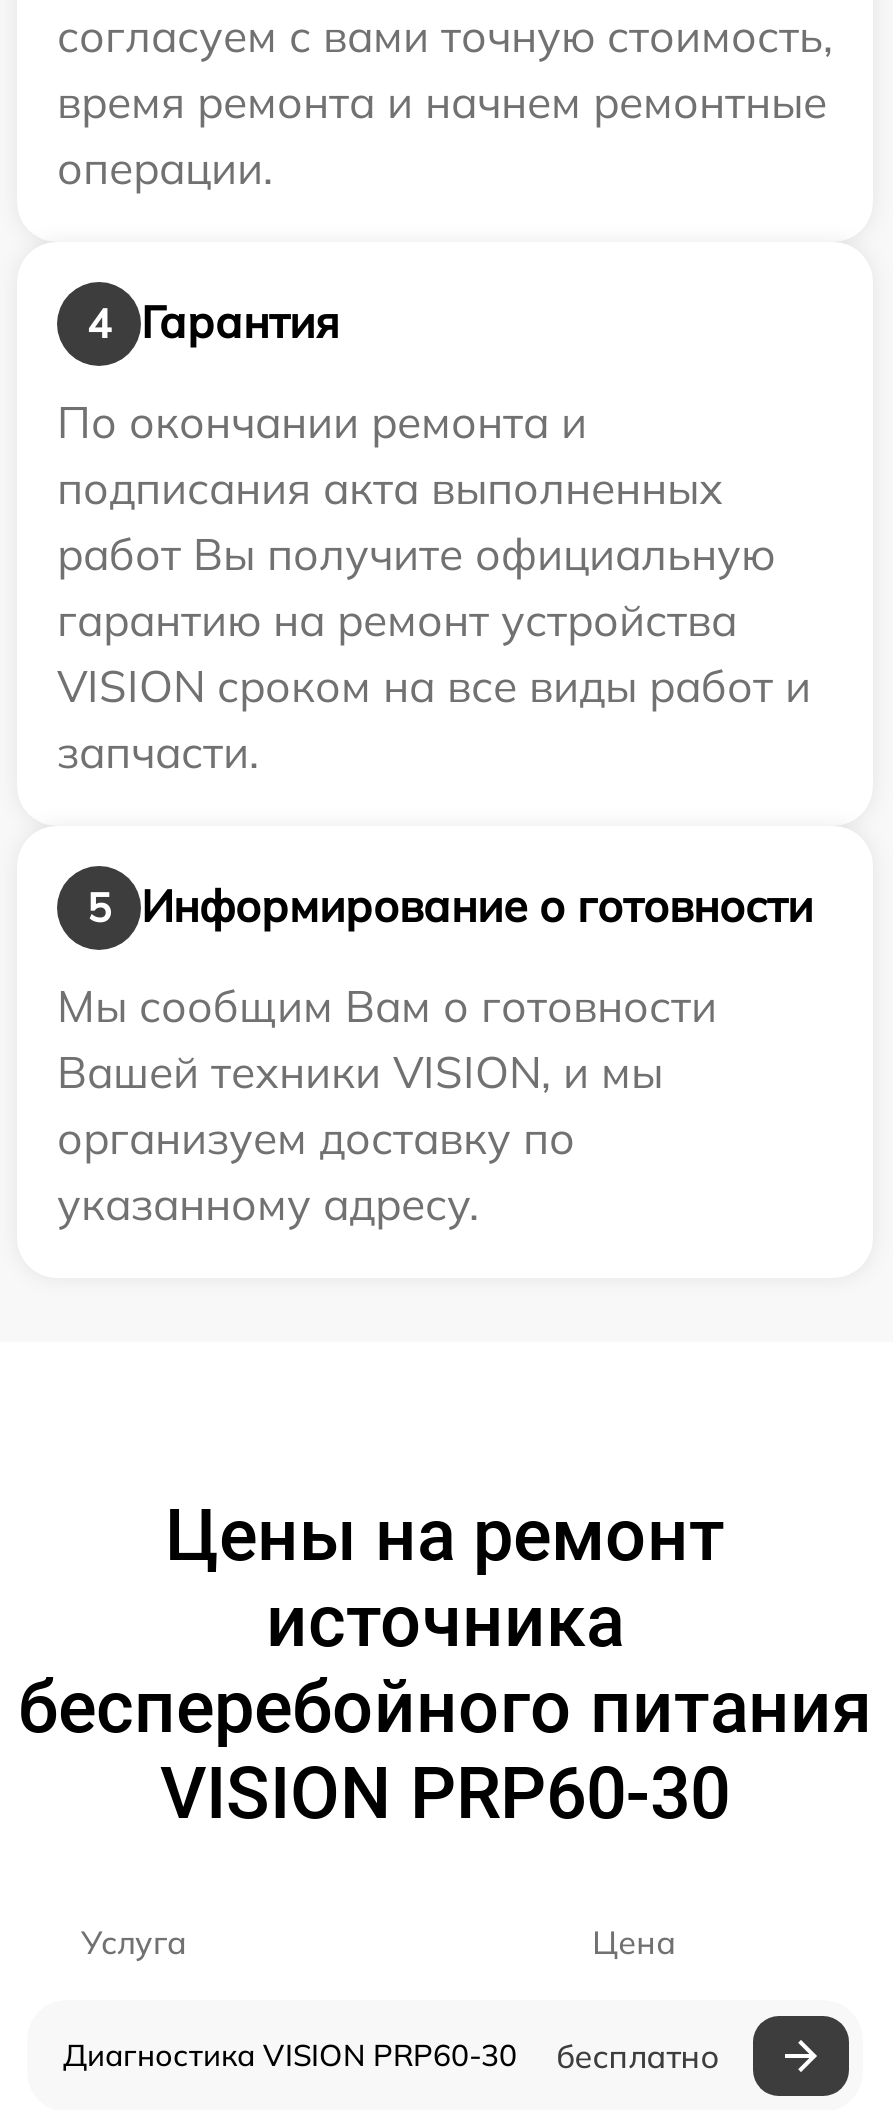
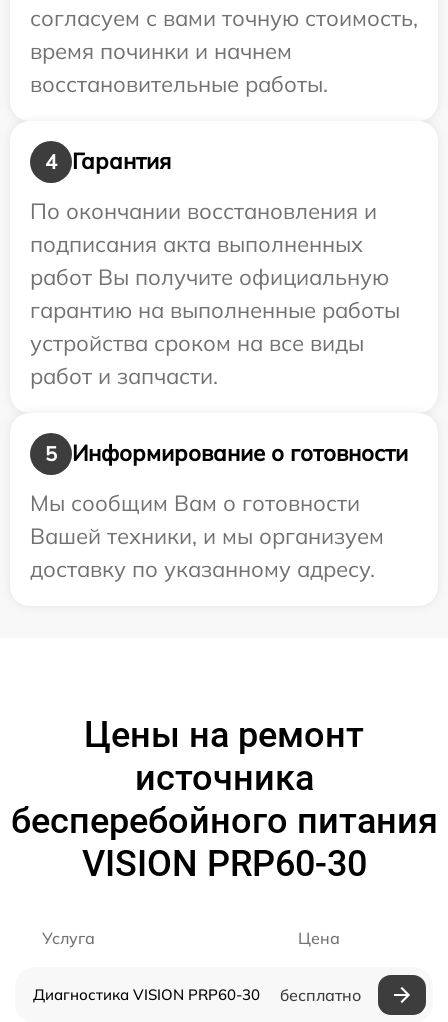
[57,74,827,196] время ремонта и начнем ремонтные | операции. -> [30,37,328,98] время починки и начнем | восстановительные работы.
[57,394,587,450] По окончании ремонта и -> [30,197,377,225] По окончании восстановления и
[57,592,811,780] гарантию на ремонт устройства | VISION сроком на все виды работ и | запчасти. -> [30,296,400,390] гарантию на выполненные работы | устройства сроком на все виды | работ и запчасти.
[57,1044,663,1232] Вашей техники VISION, и мы | организуем доставку по | указанному адресу. -> [30,522,384,583] Вашей техники, и мы организуем | доставку по указанному адресу.

